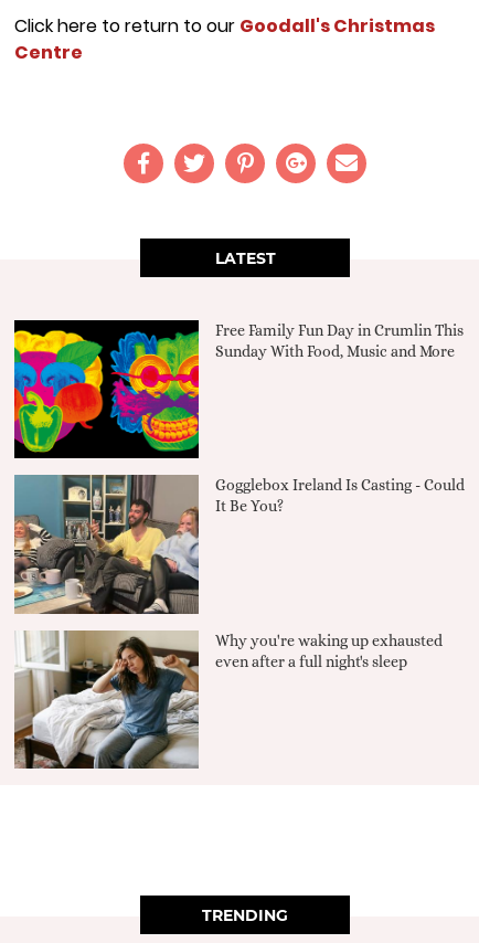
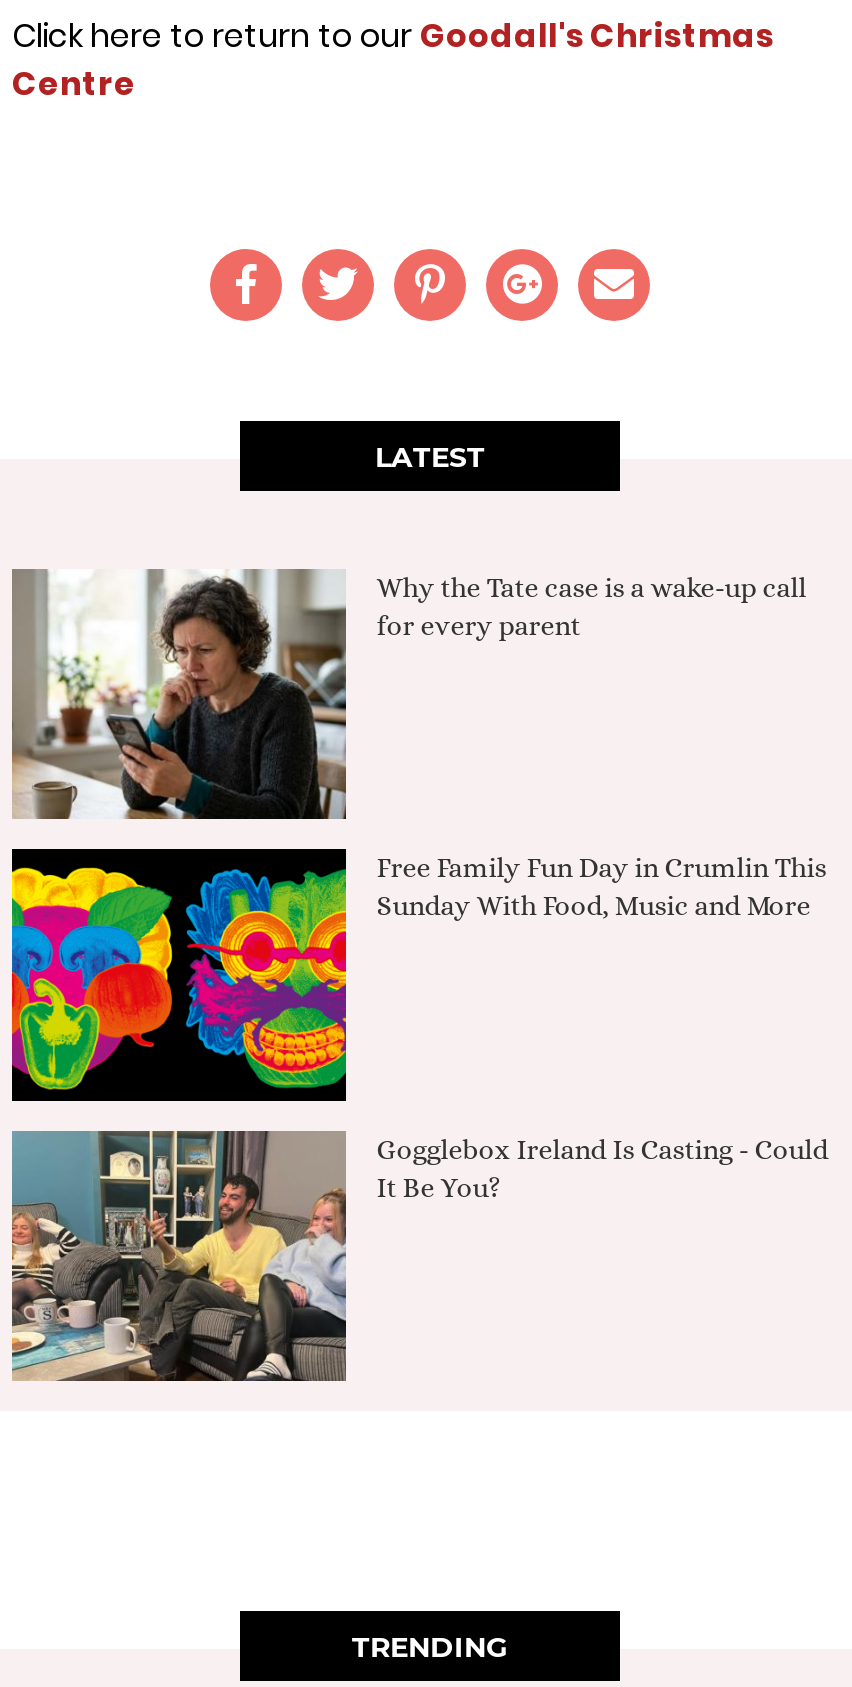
none -> [10,569,806,821] [image] | Why the Tate case is a wake-up call | for every parent
moved [13,321,465,515] -> [10,851,828,1202]: [image] | Free Family Fun Day in Crumlin This | Sunday With Food, Music and More | Gogglebox Ireland Is Casting - Could | It Be You?
moved [12,474,201,616] -> [8,1127,350,1385]: [image]
[13,631,443,770] [image] | Why you're waking up exhausted | even after a full night's sleep -> none

